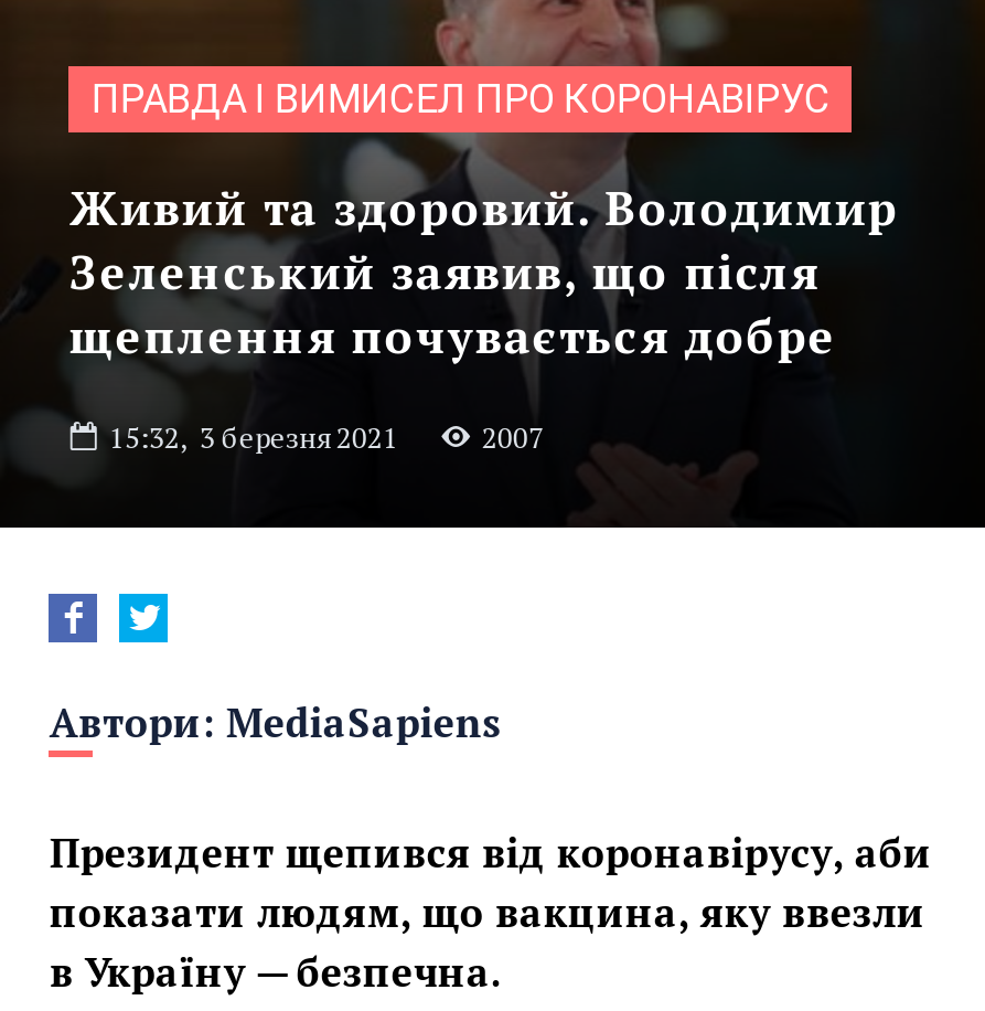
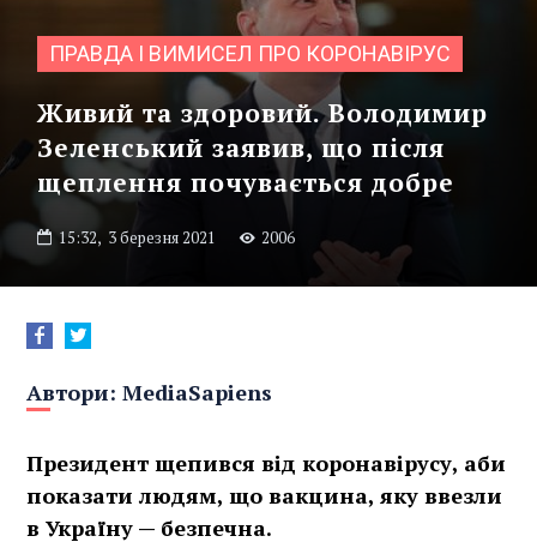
[482,417,544,456] 2007 -> [262,226,295,248] 2006

